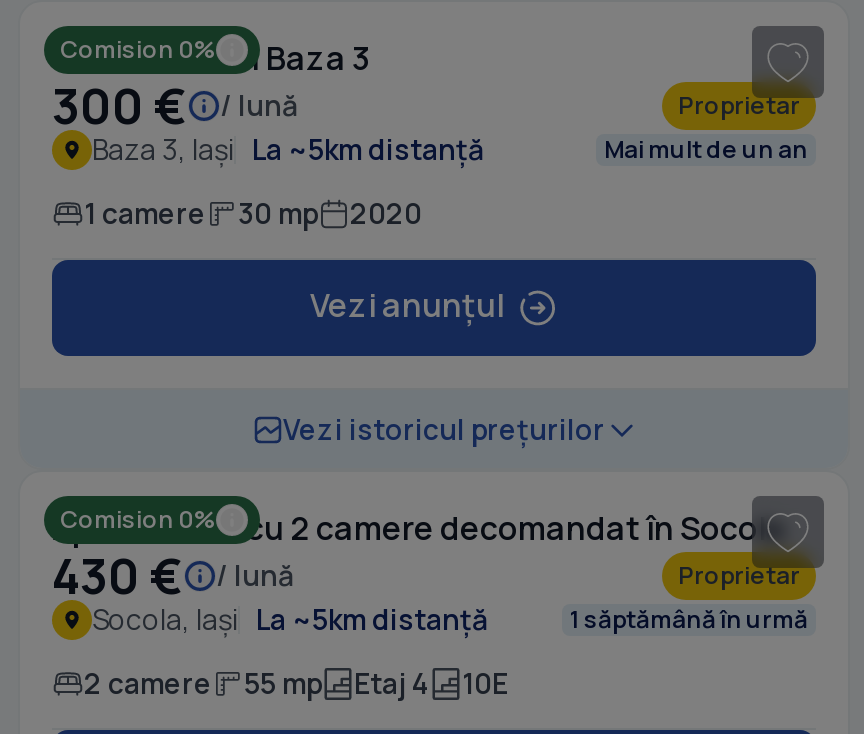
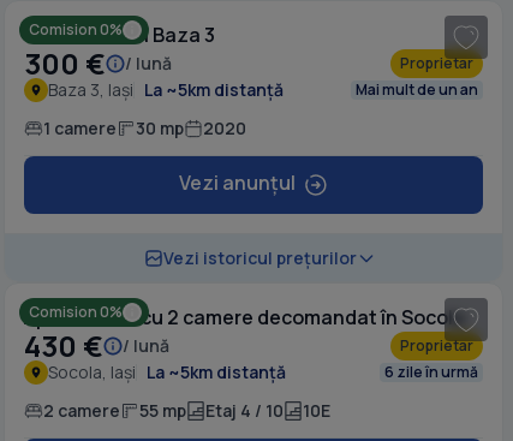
[570,602,808,636] 1 săptămână în urmă -> [384,362,478,382] 6 zile în urmă
[84,664,508,702] 2 camere 55 mp Etaj 4 10E -> [43,399,330,422] 2 camere 55 mp Etaj 4 / 10 10E

